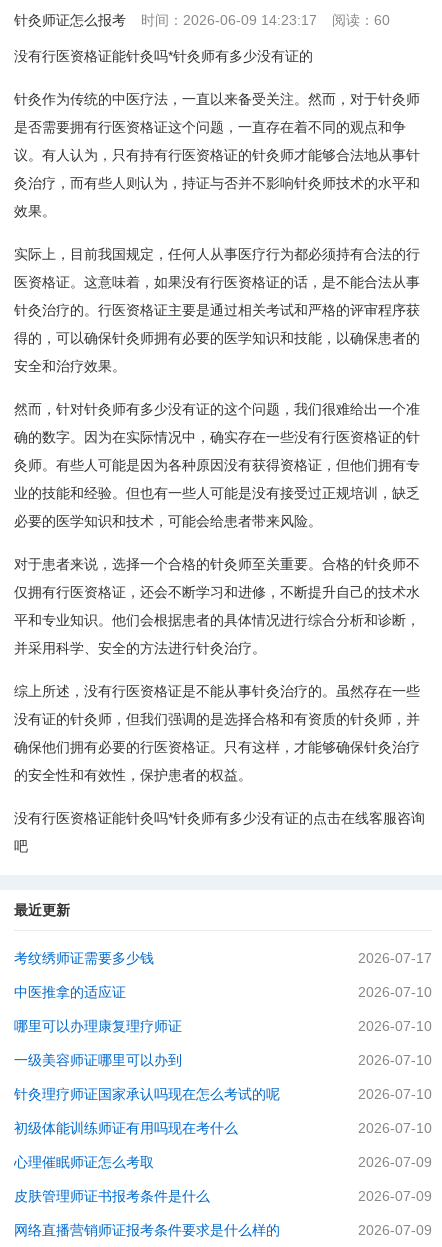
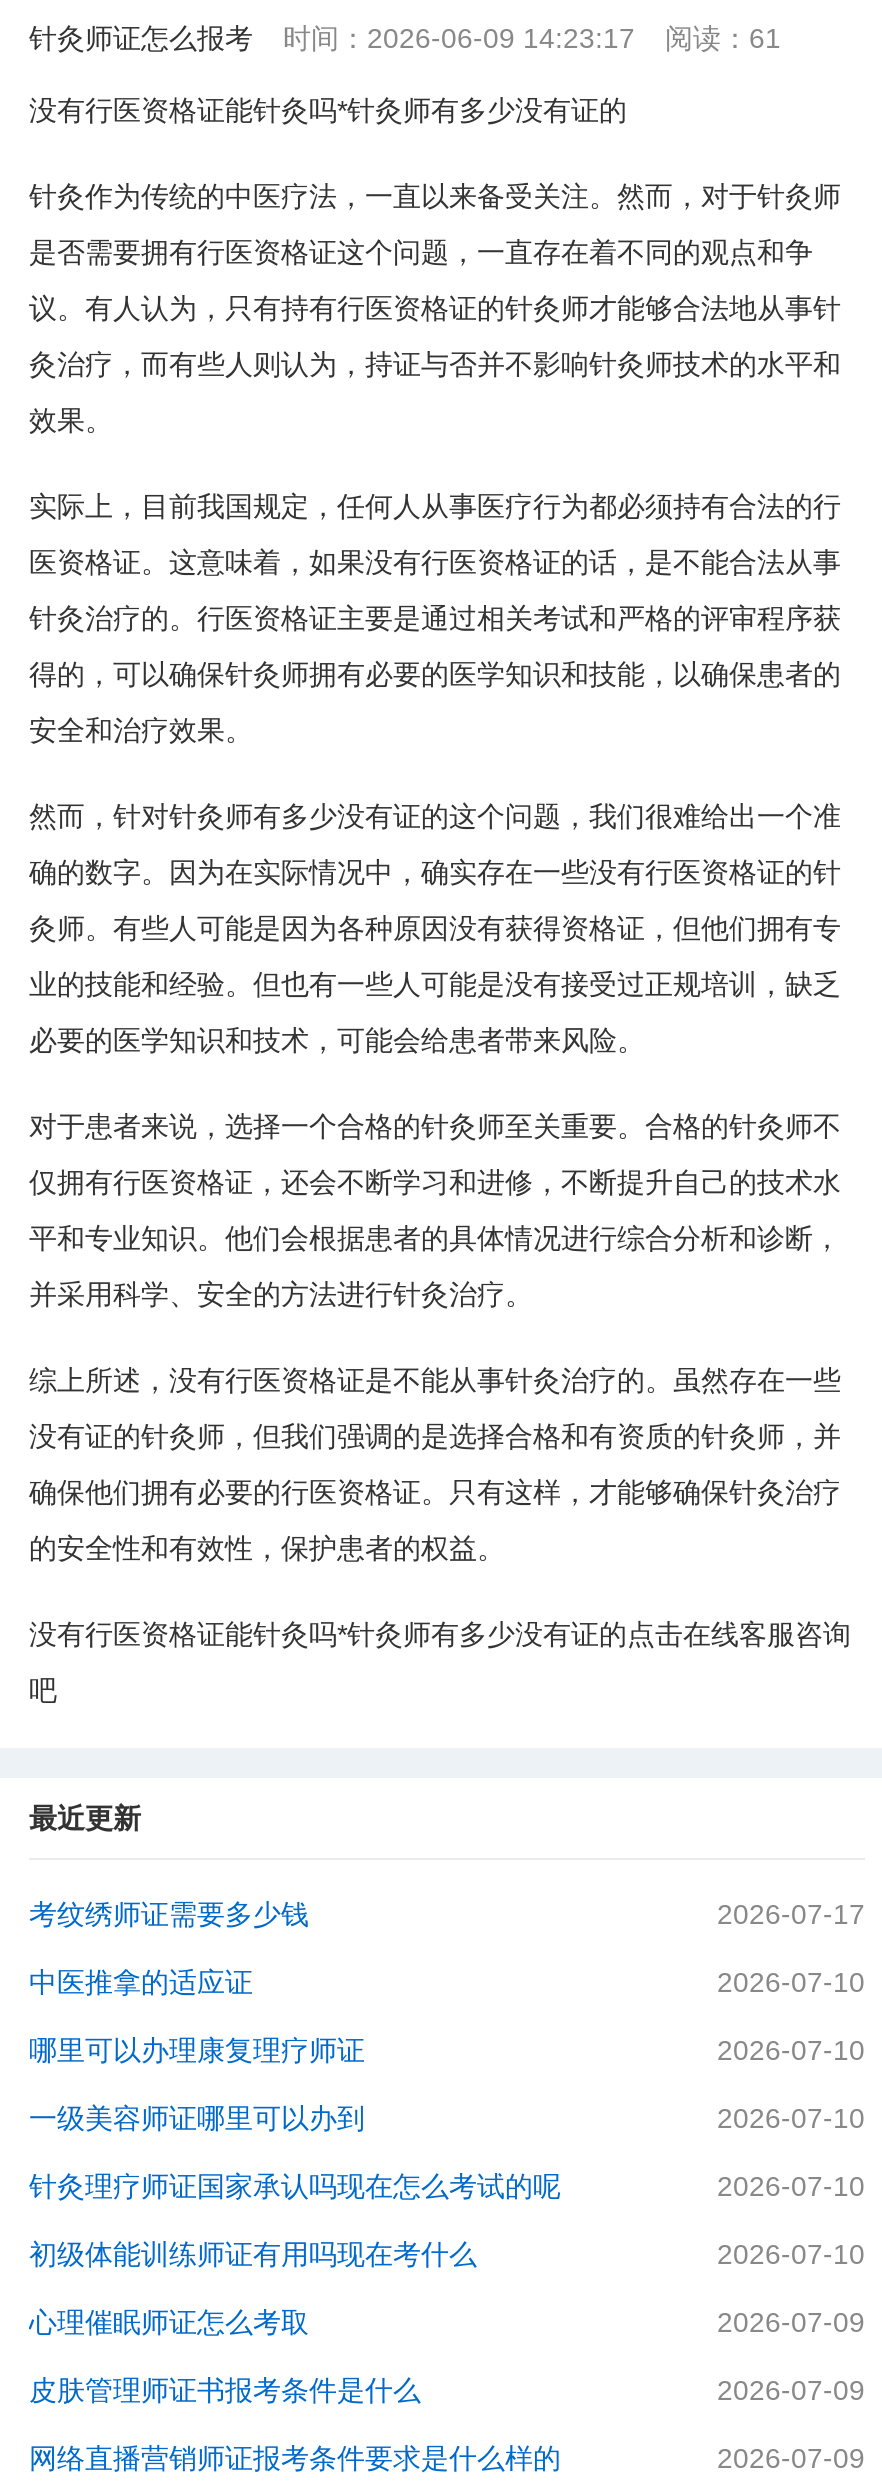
[14,12,390,28] 针灸师证怎么报考 时间：2026-06-09 14:23:17 阅读：60 -> [29,22,781,54] 针灸师证怎么报考 时间：2026-06-09 14:23:17 阅读：61

